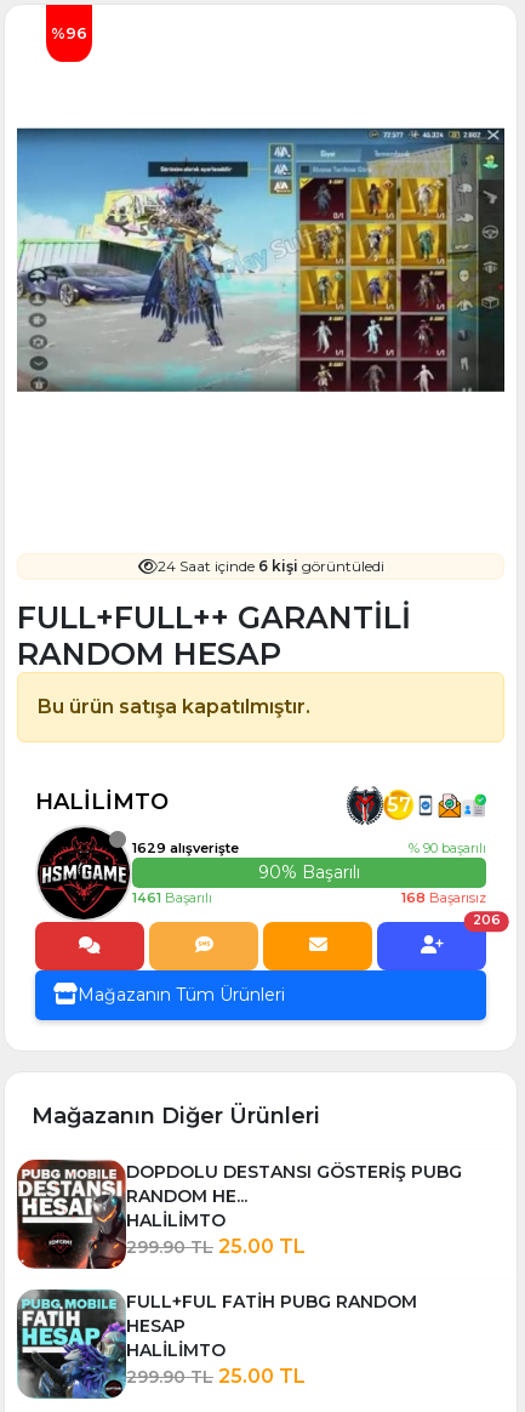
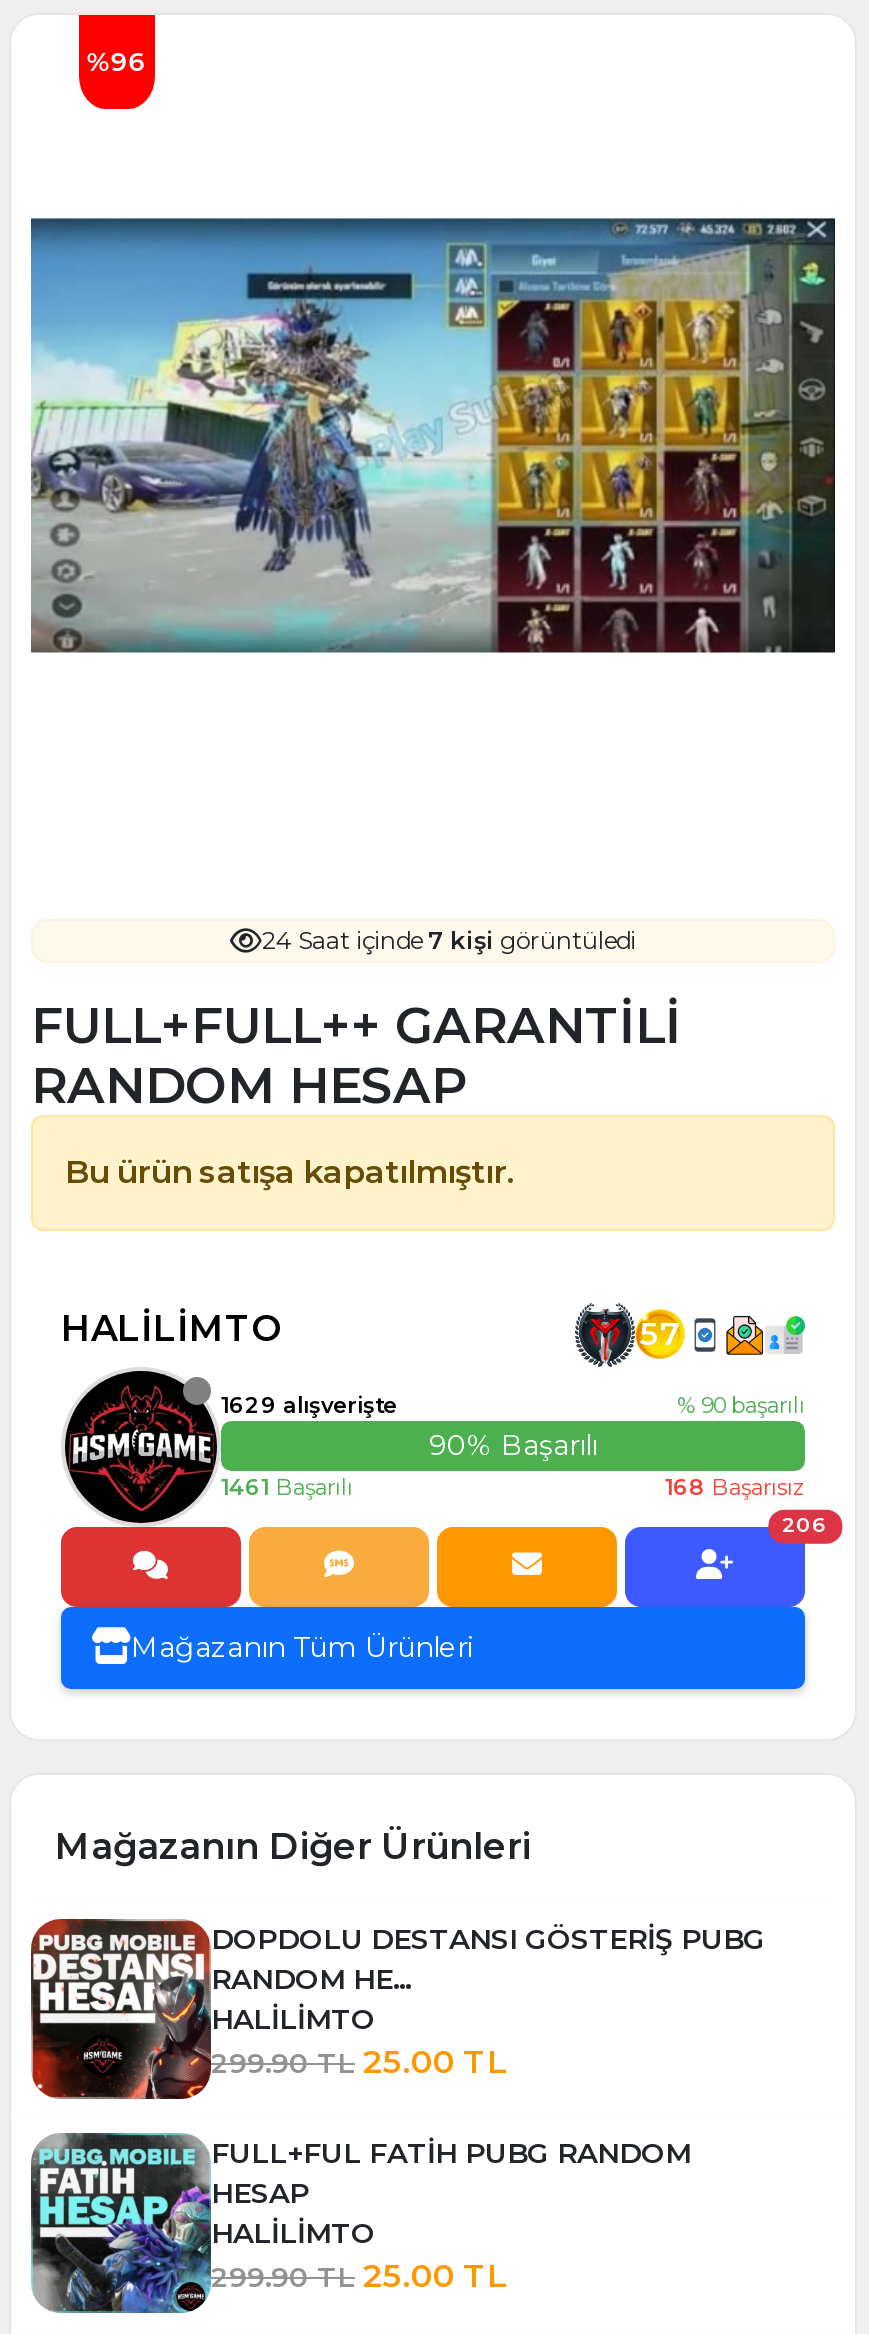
[157,557,384,575] 24 Saat içinde 6 kişi görüntüledi -> [262,925,636,955] 24 Saat içinde 7 kişi görüntüledi

